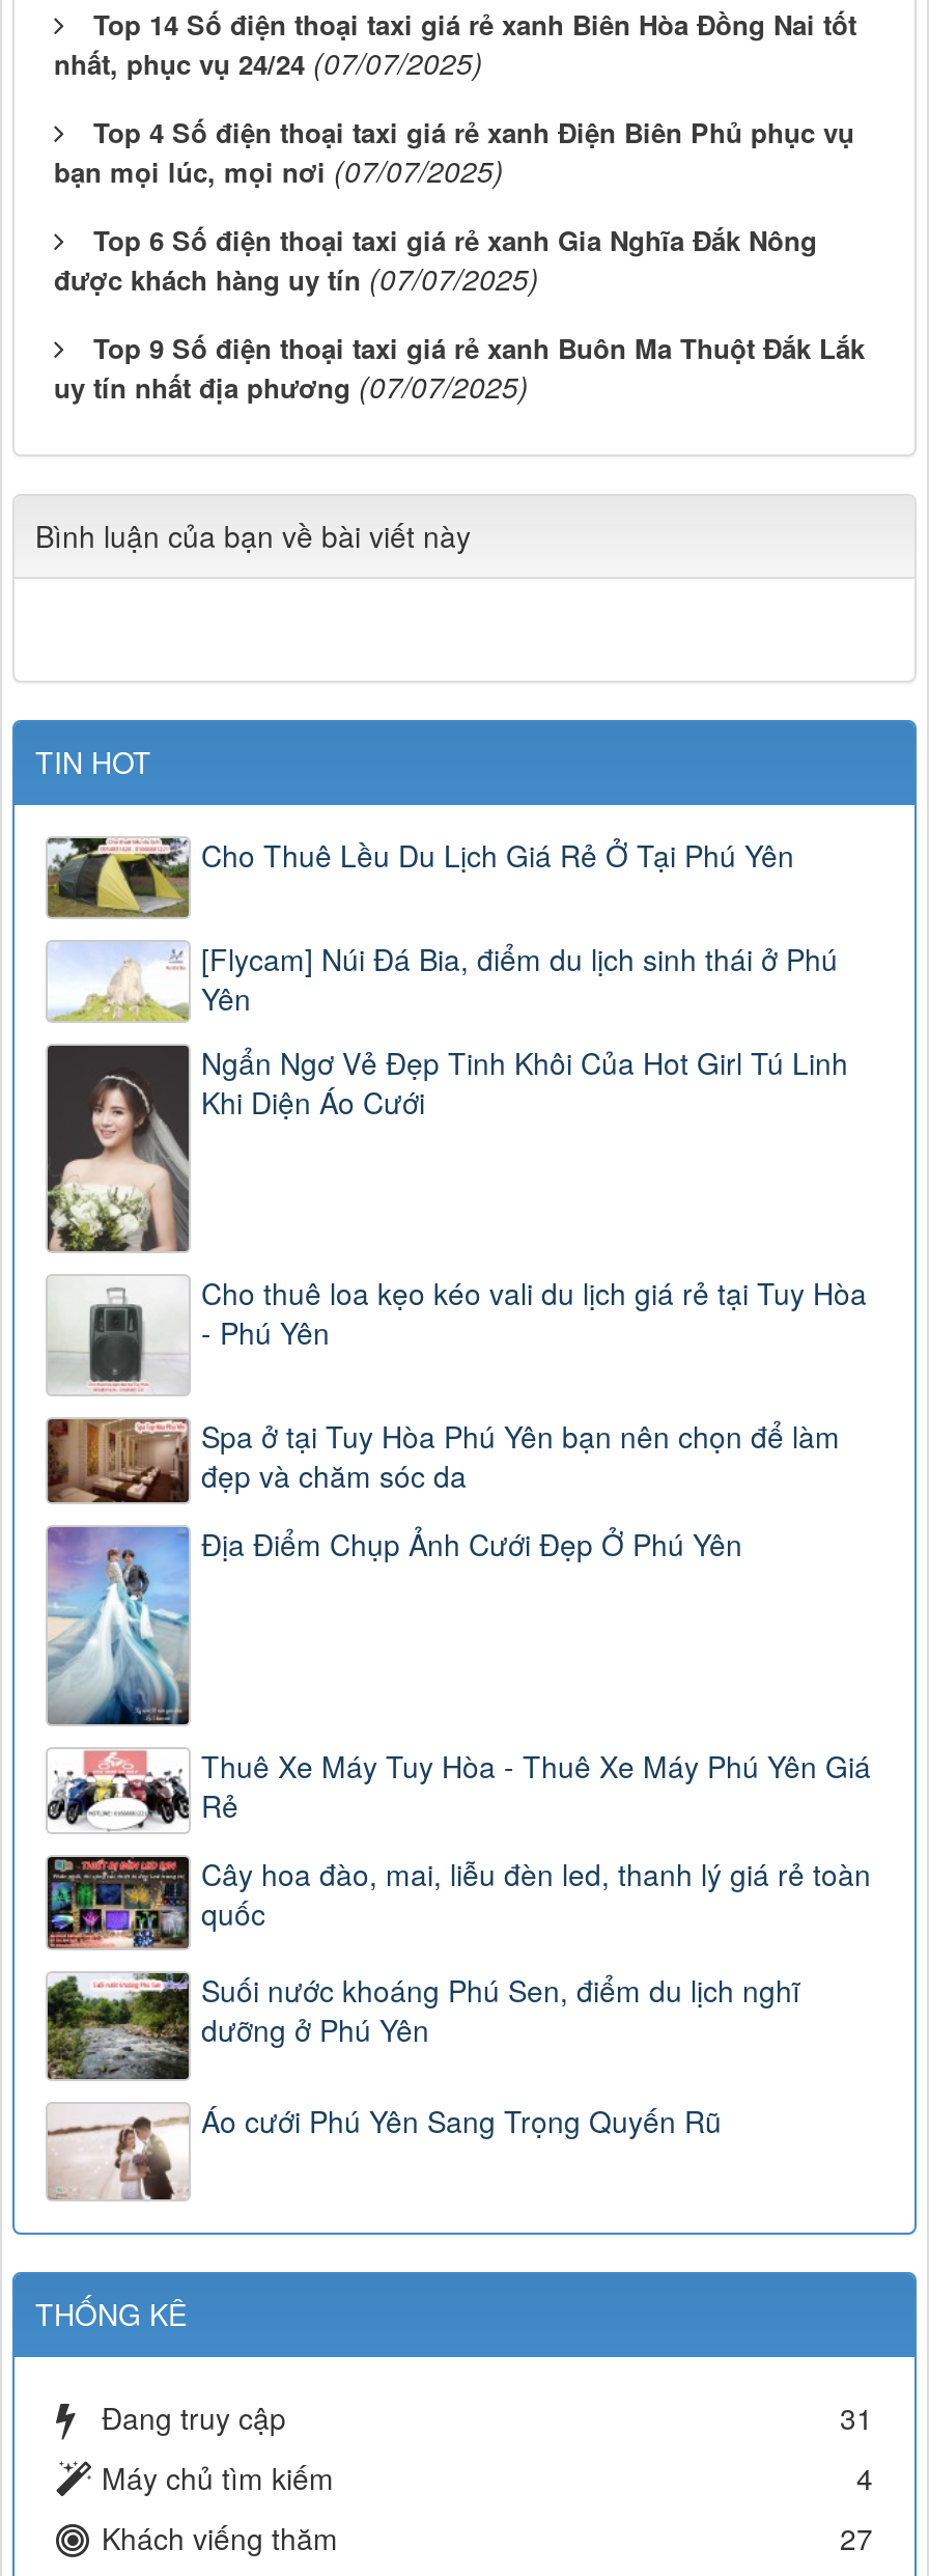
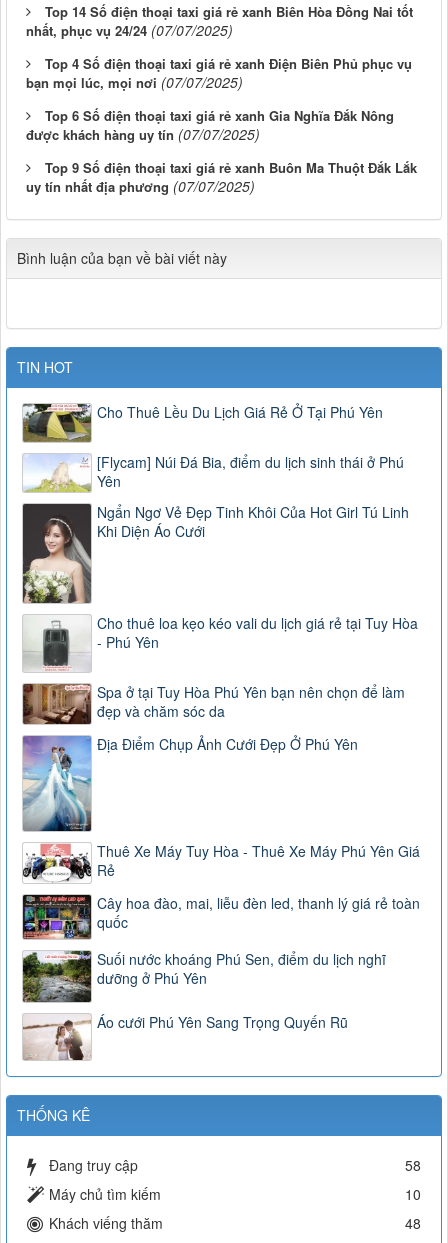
[840,2396,873,2437] 31 -> [405,1155,421,1175] 58
[856,2456,873,2498] 4 -> [405,1184,421,1204] 10
[840,2516,873,2558] 27 -> [405,1213,421,1233] 48

